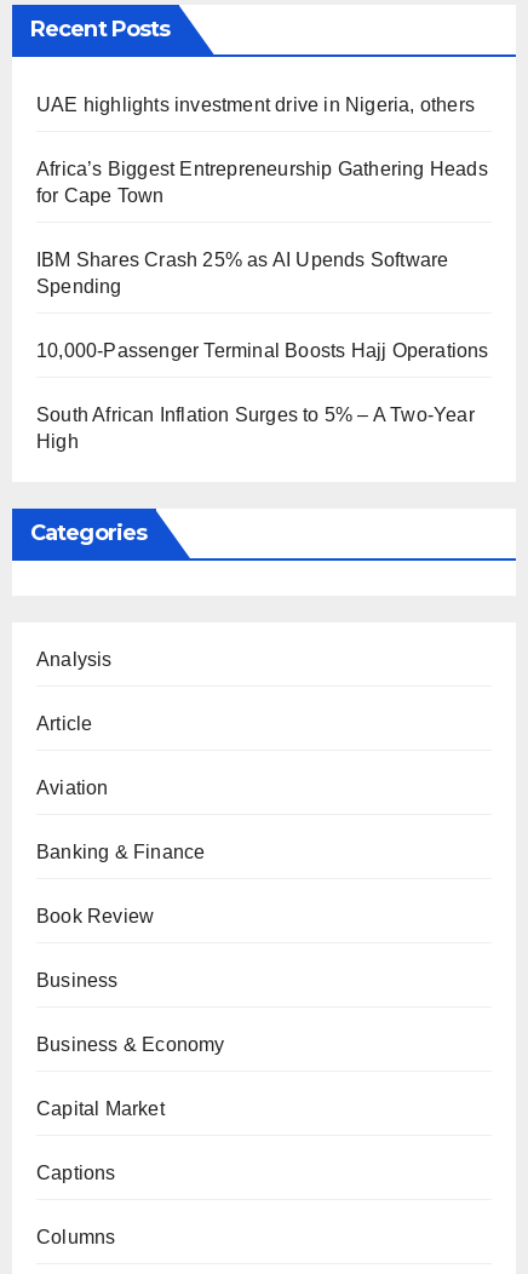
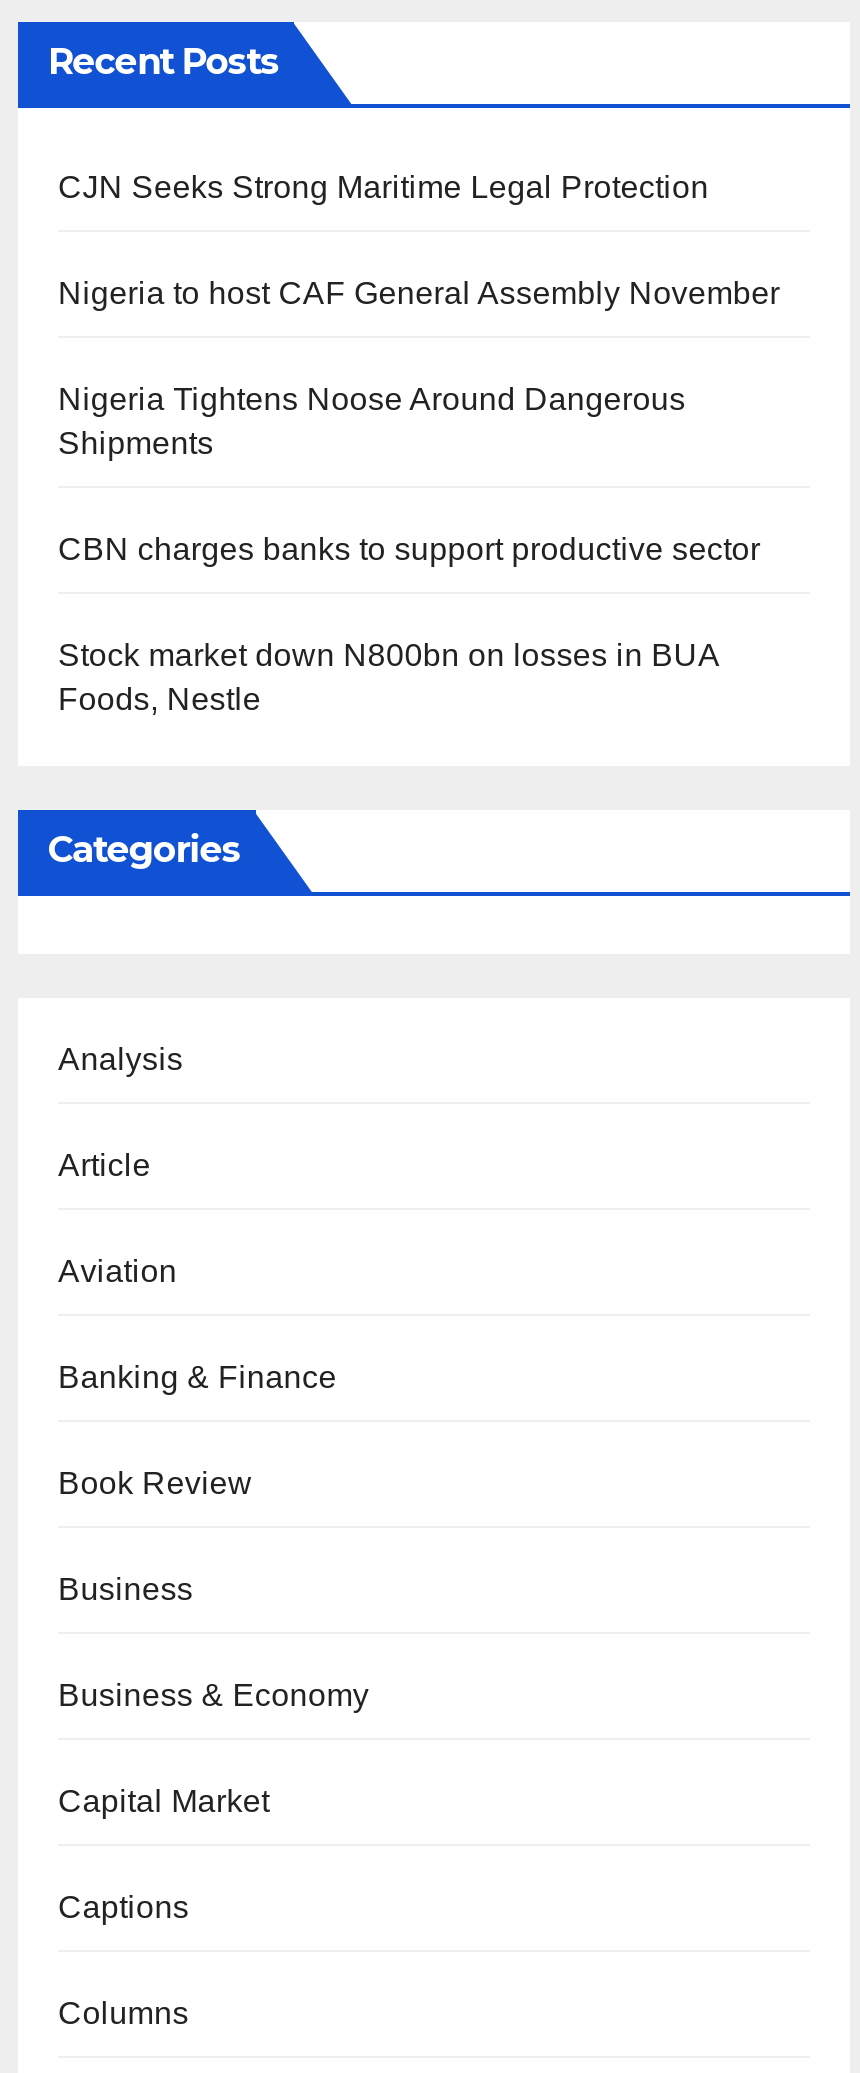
[36,94,475,115] UAE highlights investment drive in Nigeria, others -> [58,169,709,203] CJN Seeks Strong Maritime Legal Protection
[36,158,488,206] Africa’s Biggest Entrepreneurship Gathering Heads | for Cape Town -> [58,275,780,309] Nigeria to host CAF General Assembly November
[36,249,449,296] IBM Shares Crash 25% as AI Upends Software | Spending -> [58,381,686,459] Nigeria Tightens Noose Around Dangerous | Shipments
[36,340,489,361] 10,000-Passenger Terminal Boosts Hajj Operations -> [58,531,760,565] CBN charges banks to support productive sector
[36,404,474,451] South African Inflation Surges to 5% – A Two-Year | High -> [58,637,718,715] Stock market down N800bn on losses in BUA | Foods, Nestle

